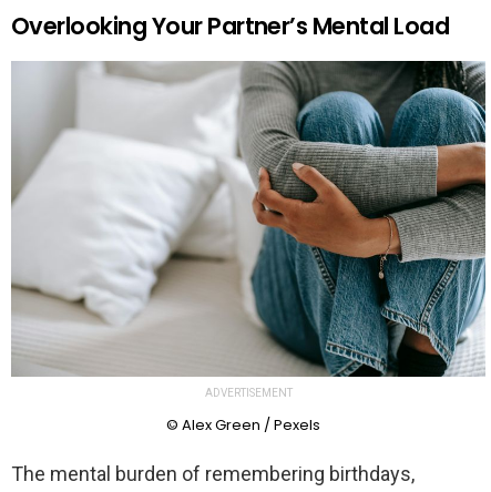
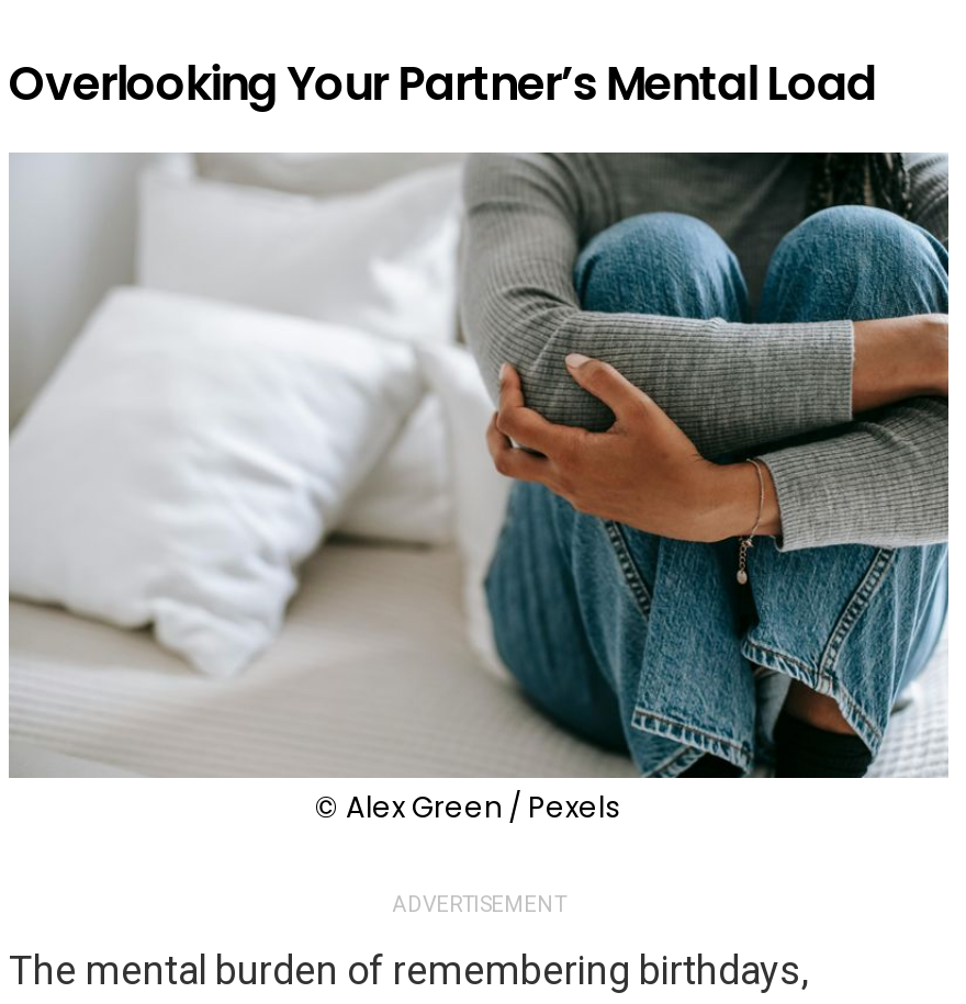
moved [204,387,292,399] -> [392,893,565,917]: ADVERTISEMENT
moved [166,415,320,436] -> [315,787,620,829]: © Alex Green / Pexels

